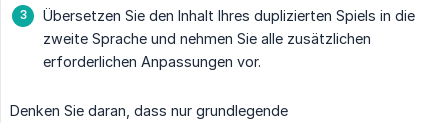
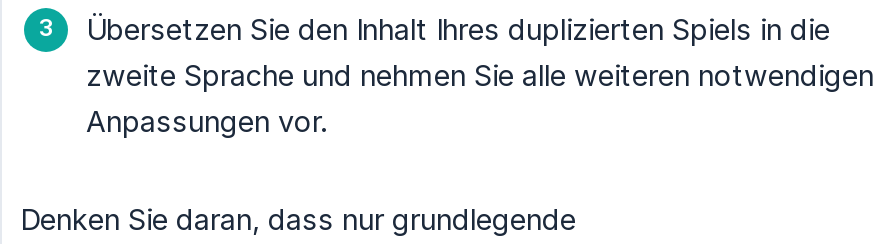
[43,30,371,70] zweite Sprache und nehmen Sie alle zusätzlichen | erforderlichen Anpassungen vor. -> [86,57,874,137] zweite Sprache und nehmen Sie alle weiteren notwendigen | Anpassungen vor.

